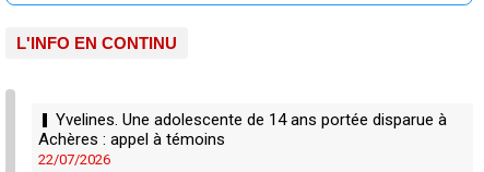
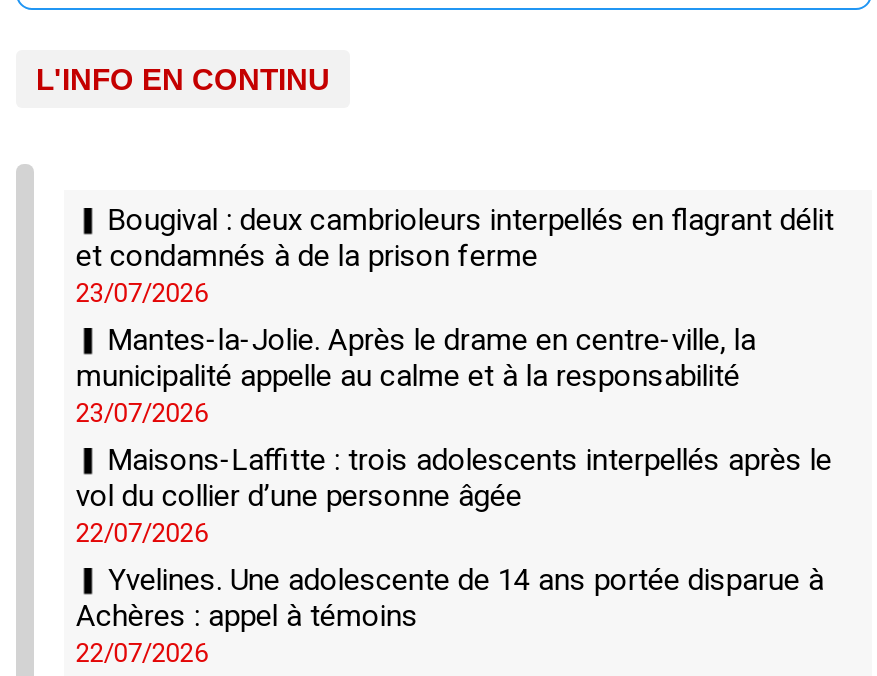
none -> [76,202,834,548] Bougival : deux cambrioleurs interpellés en flagrant délit | et condamnés à de la prison ferme | 23/07/2026 | Mantes-la-Jolie. Après le drame en centre-ville, la | municipalité appelle au calme et à la responsabilité | 23/07/2026 | Maisons-Laffitte : trois adolescents interpellés après le | vol du collier d’une personne âgée | 22/07/2026

